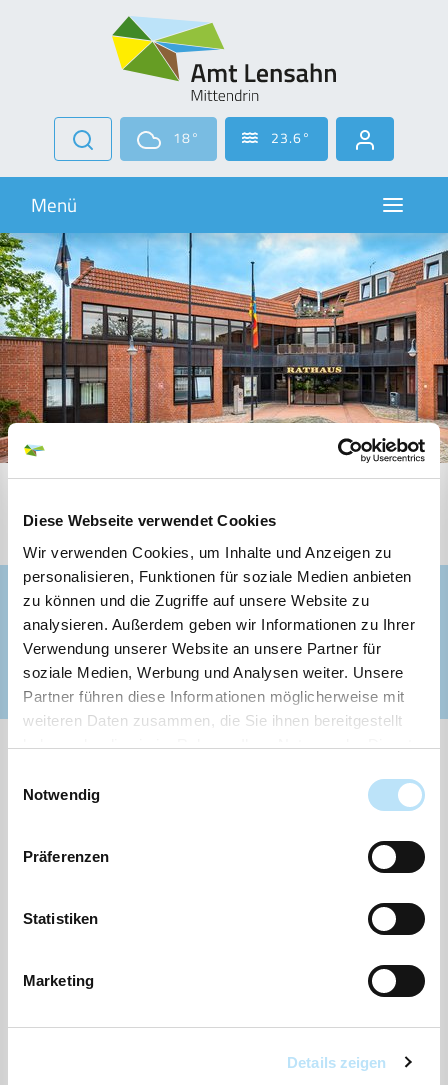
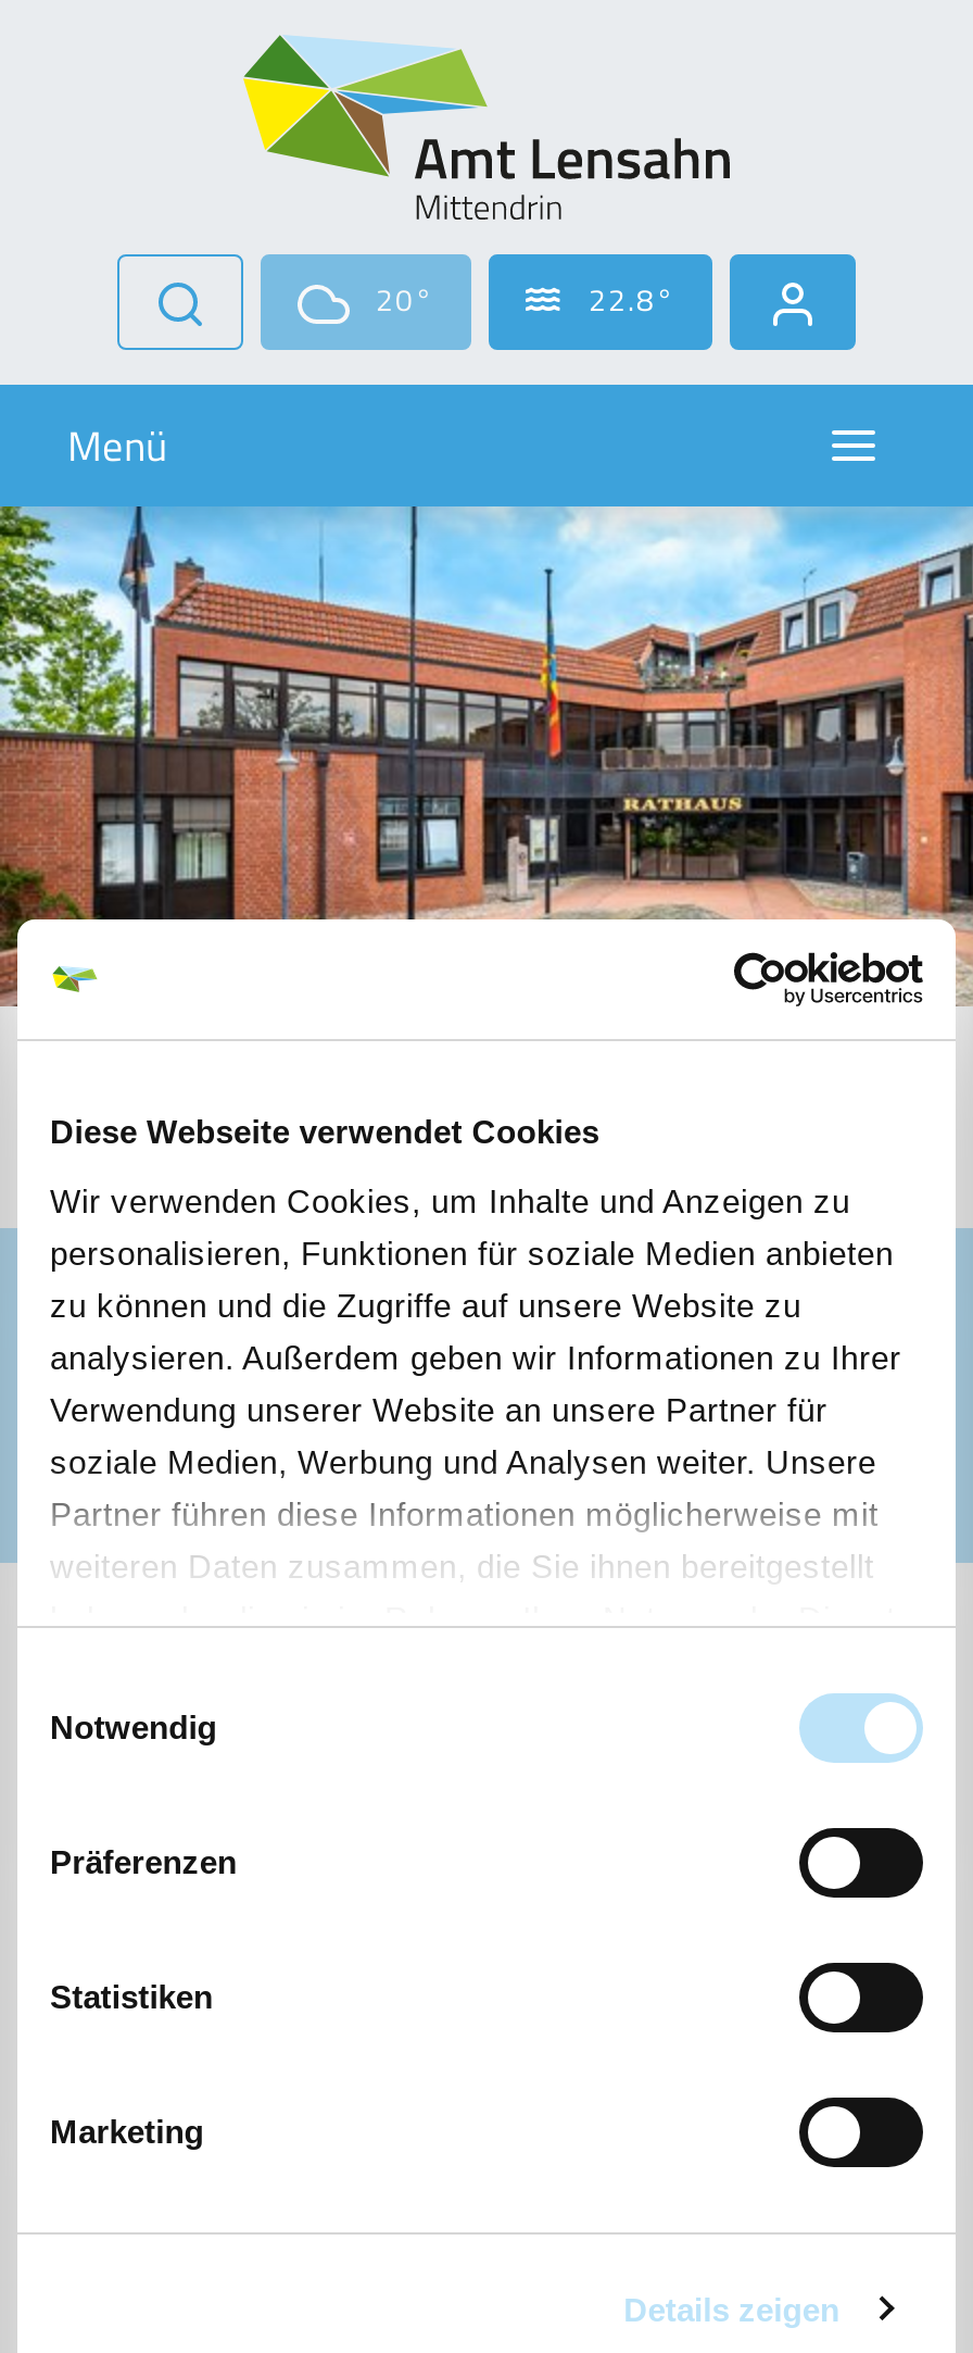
[173,127,200,148] 18° -> [376,277,434,323] 20°
[271,127,311,148] 23.6° -> [589,277,675,323] 22.8°

